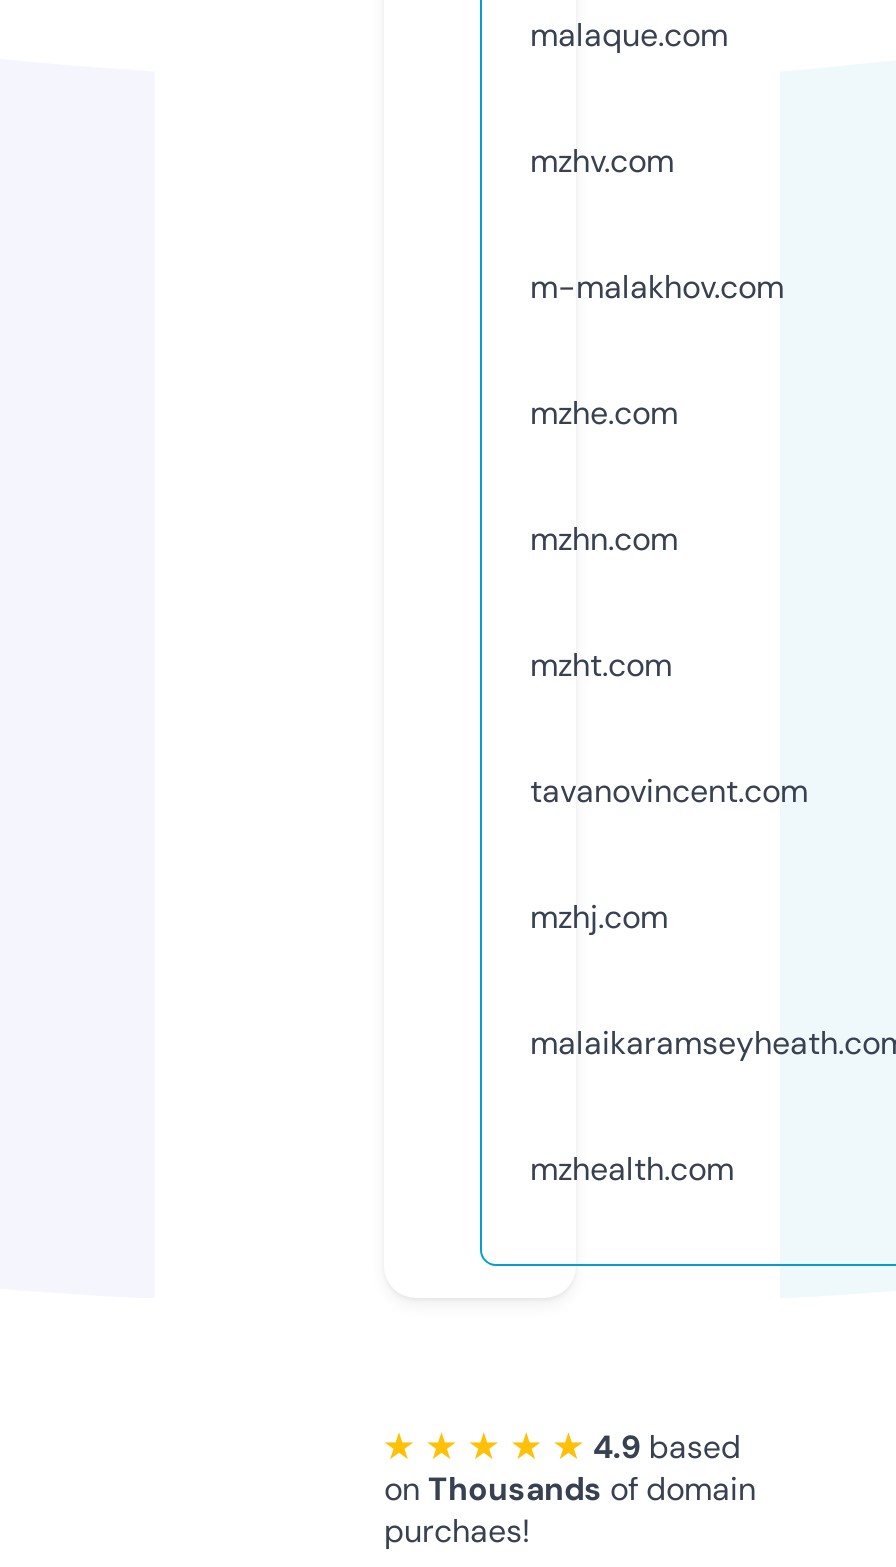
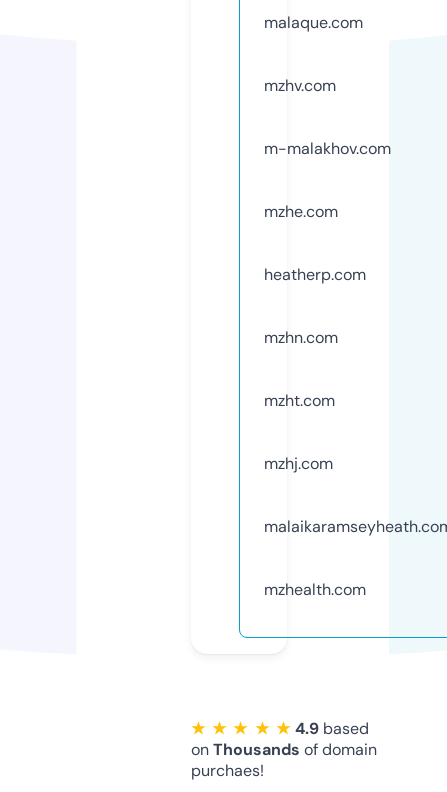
none -> [264,264,366,285] heatherp.com
moved [530,518,678,686] -> [264,327,338,411]: mzhn.com | mzht.com
[530,770,808,812] tavanovincent.com -> none

